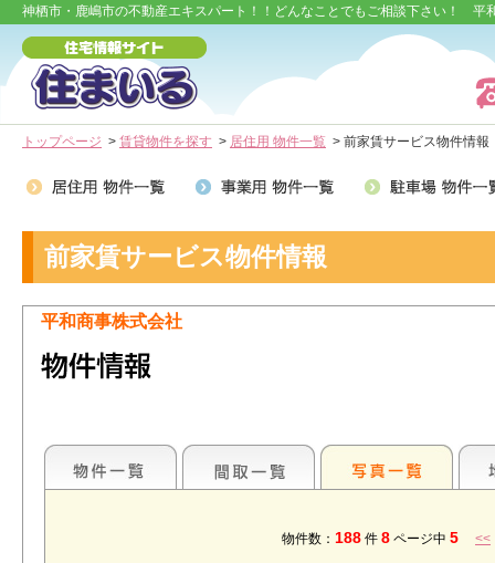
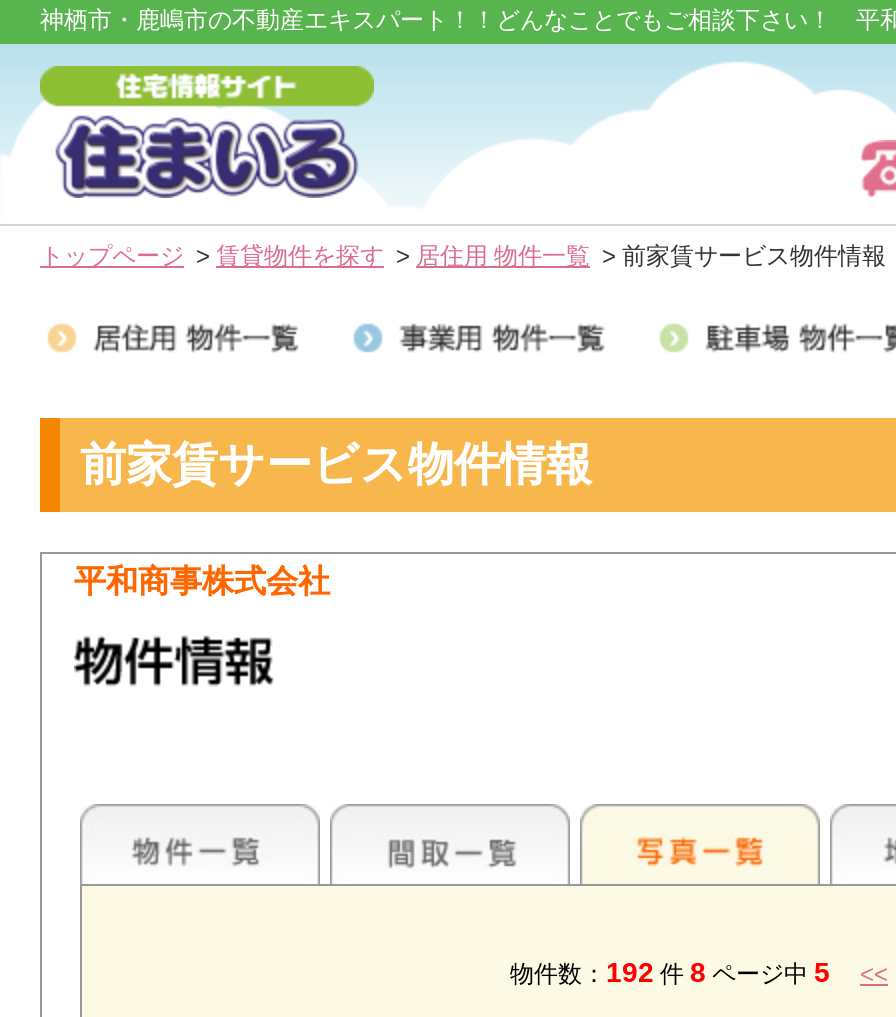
[282,529,459,546] 物件数：188件8ページ中5 -> [510,956,830,988] 物件数：192件8ページ中5

